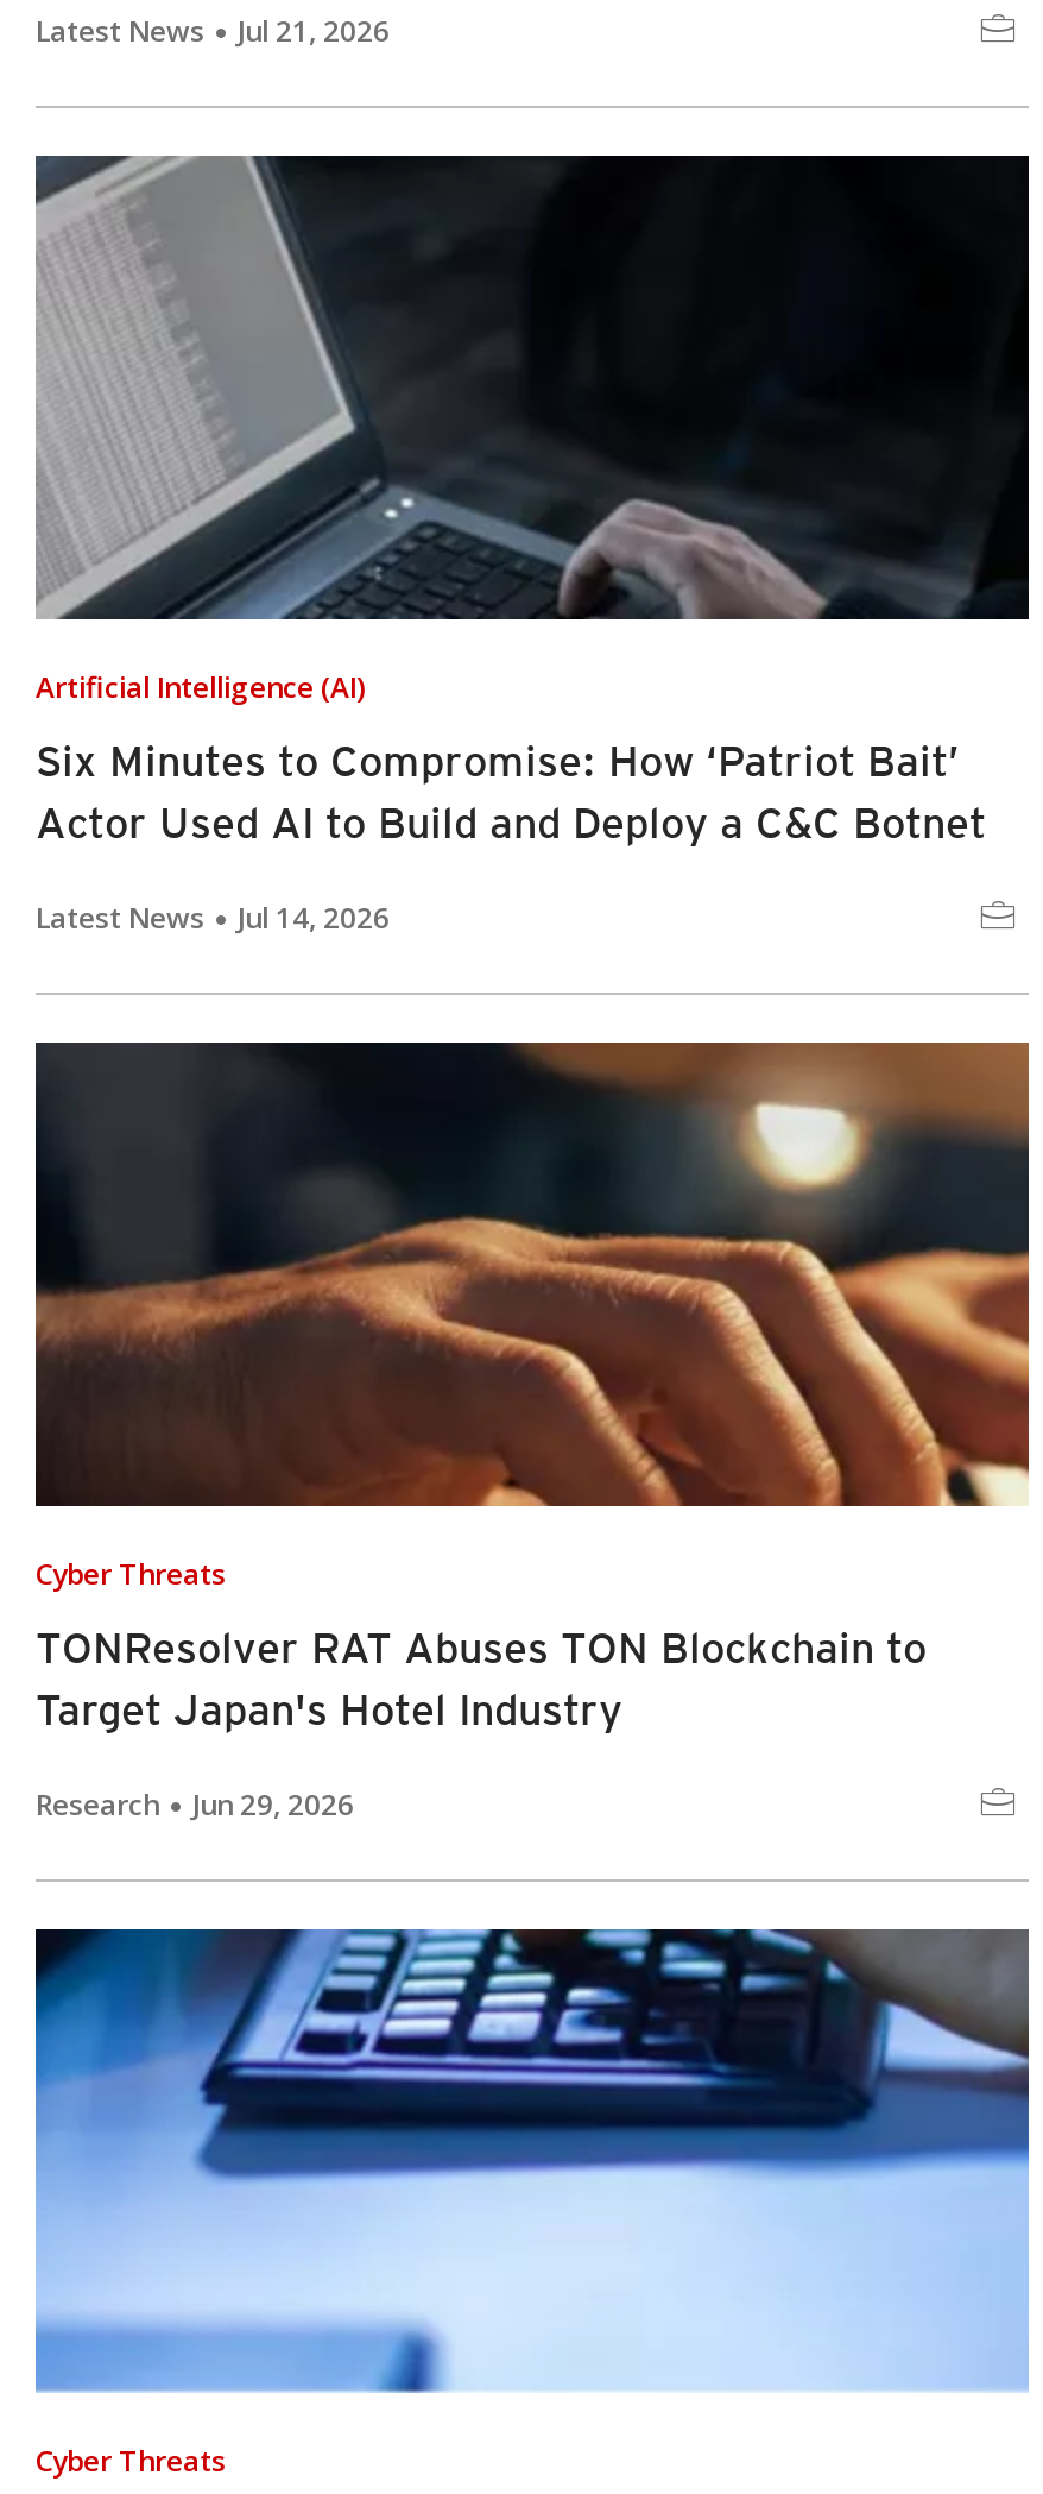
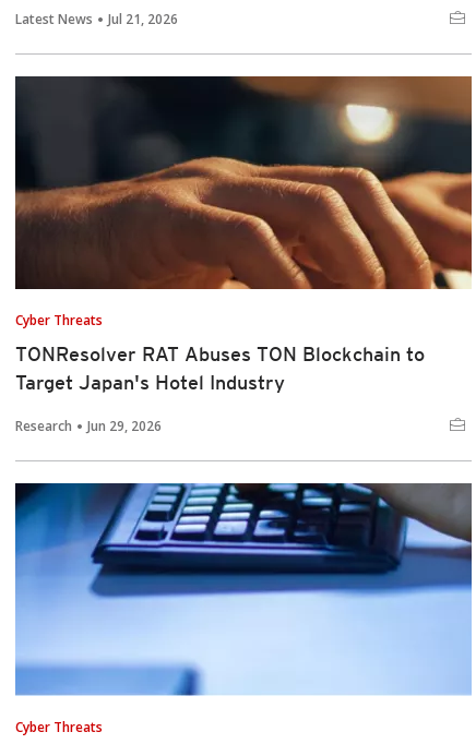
[36,153,1031,939] [image] | Artificial Intelligence (AI) | Six Minutes to Compromise: How ‘Patriot Bait’ | Actor Used AI to Build and Deploy a C&C Botnet | Latest News | Jul 14, 2026 -> none

